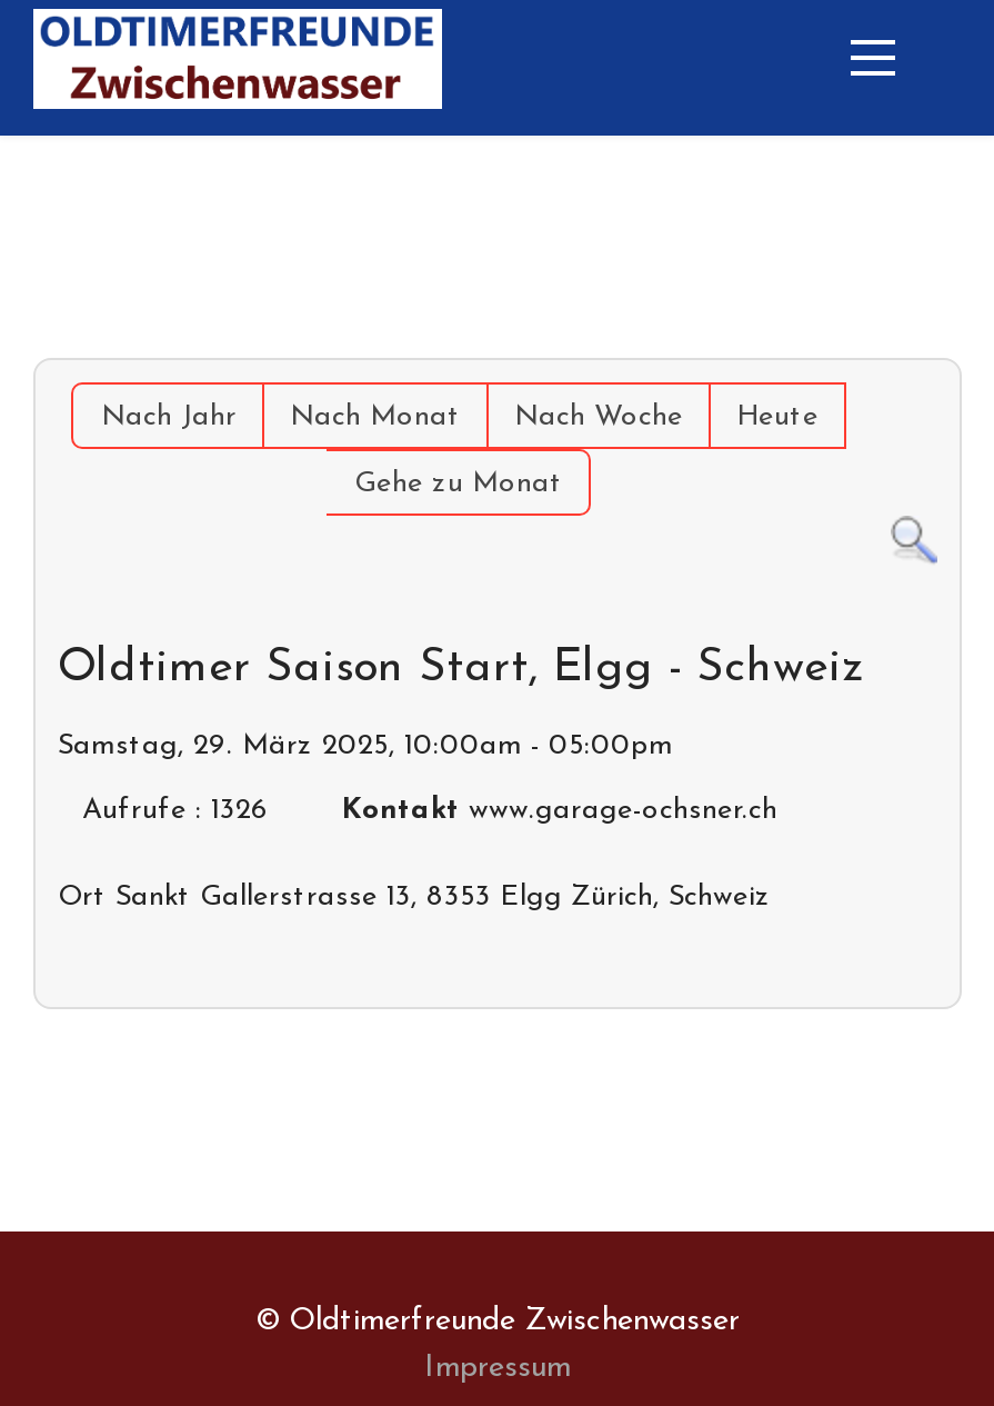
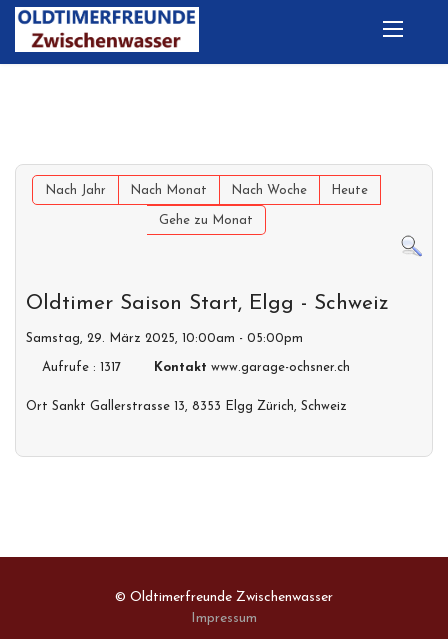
[82,796,269,825] Aufrufe: 1326 -> [42,361,121,374] Aufrufe: 1317

